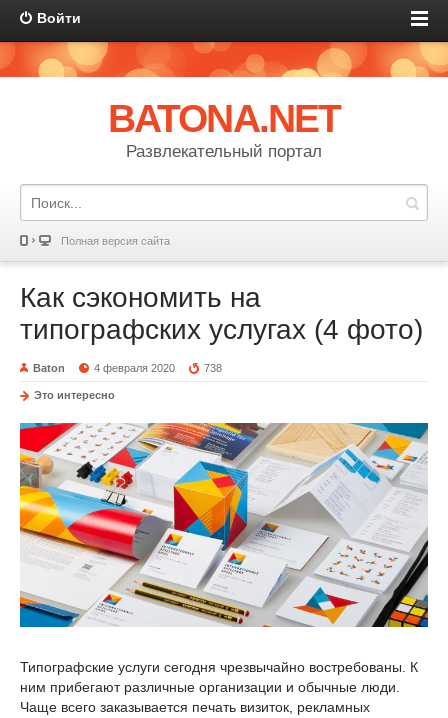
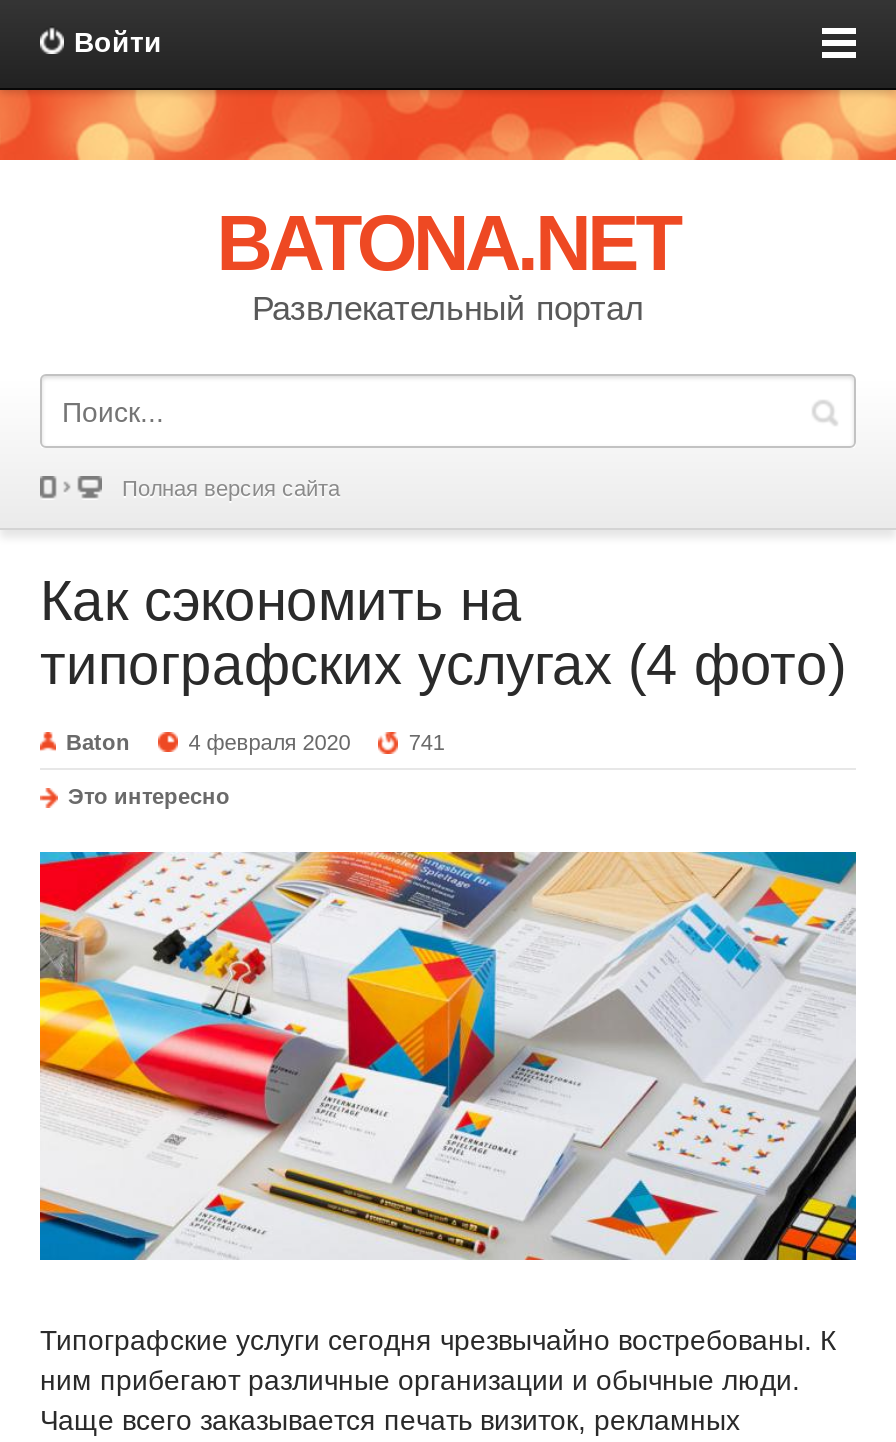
[204,362,222,374] 738 -> [409,730,445,754] 741

